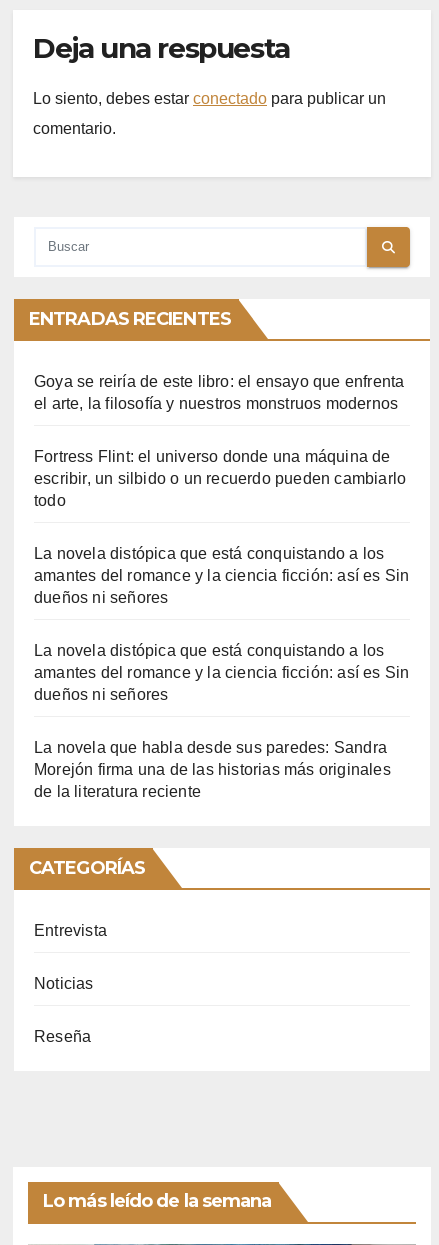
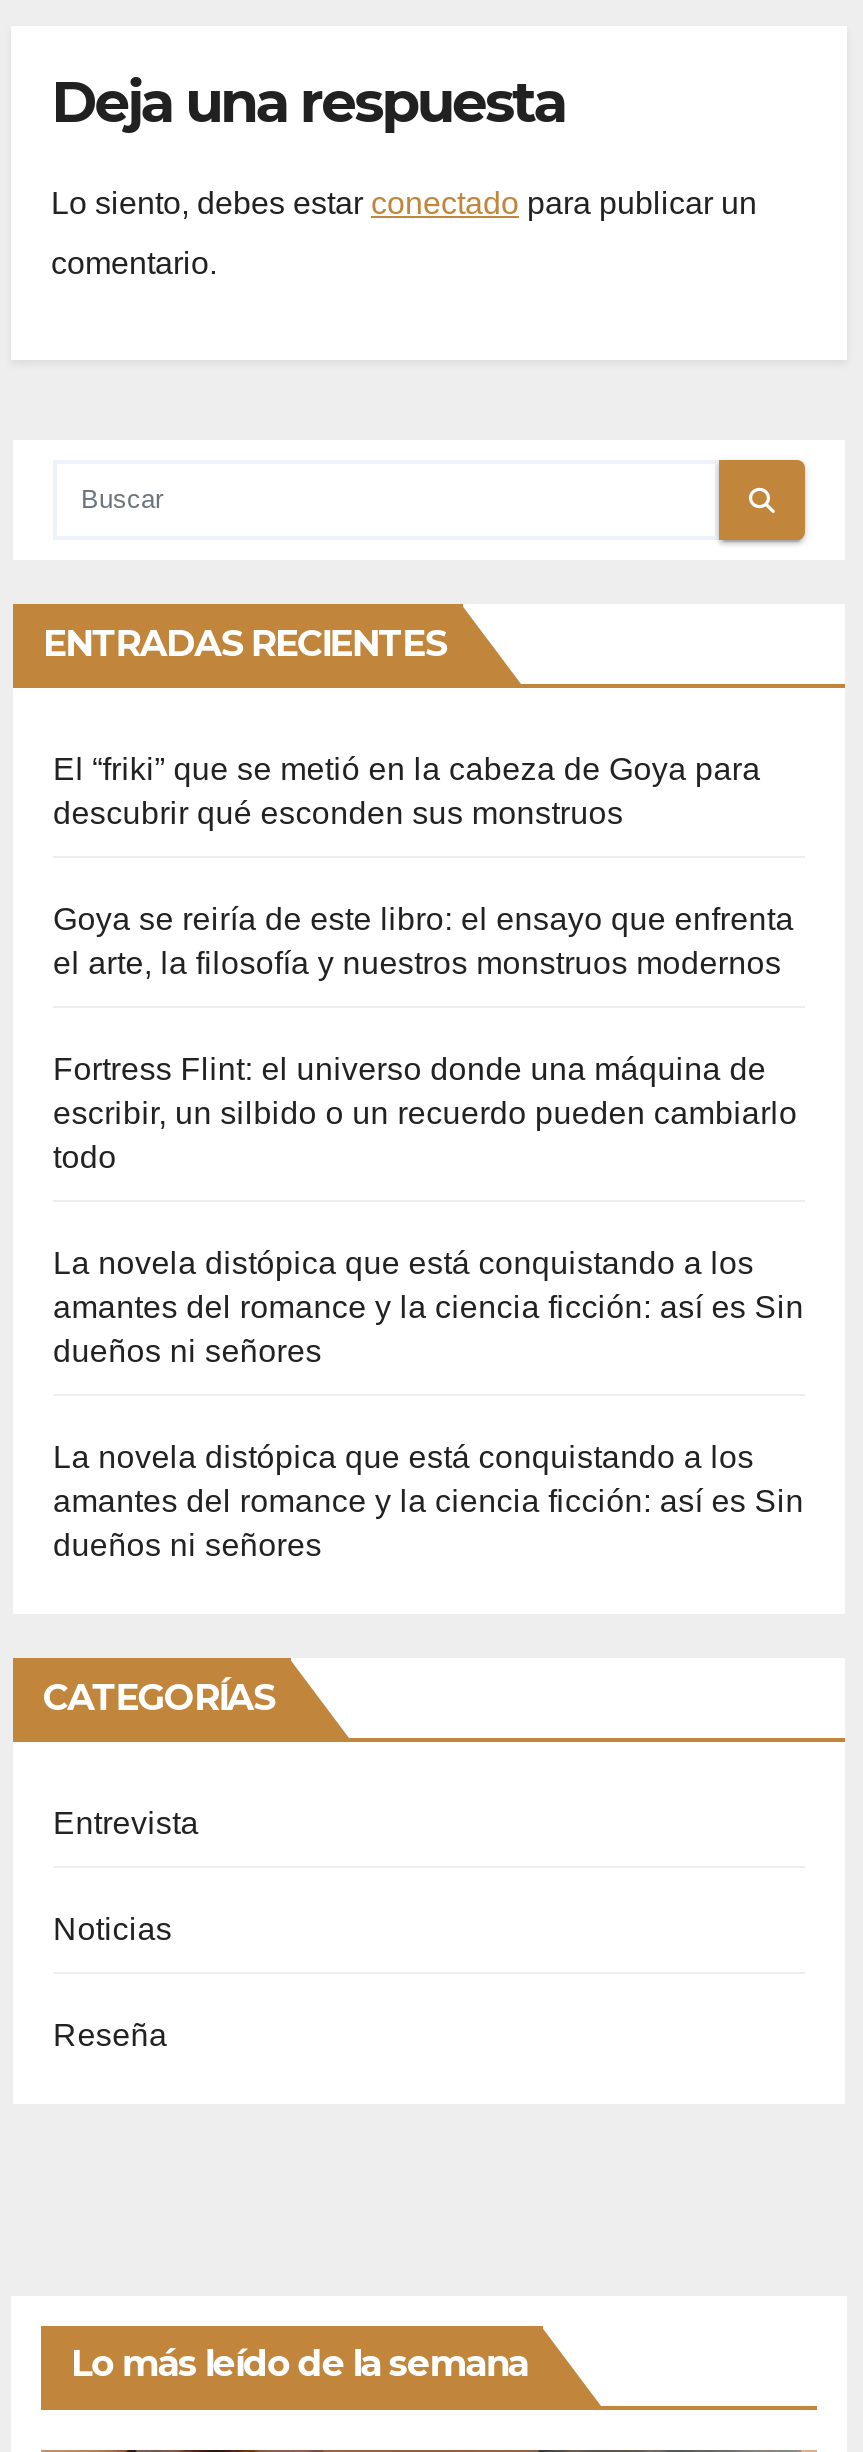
none -> [53,753,761,831] El “friki” que se metió en la cabeza de Goya para | descubrir qué esconden sus monstruos
moved [34,373,409,703] -> [53,903,804,1563]: Goya se reiría de este libro: el ensayo que enfrenta | el arte, la filosofía y nuestros monstruos modernos | Fortress Flint: el universo donde una máquina de | ... | amantes del romance y la ciencia ficción: así es Sin | dueños ni señores
[34,739,391,800] La novela que habla desde sus paredes: Sandra | Morejón firma una de las historias más originales | de la literatura reciente -> none

